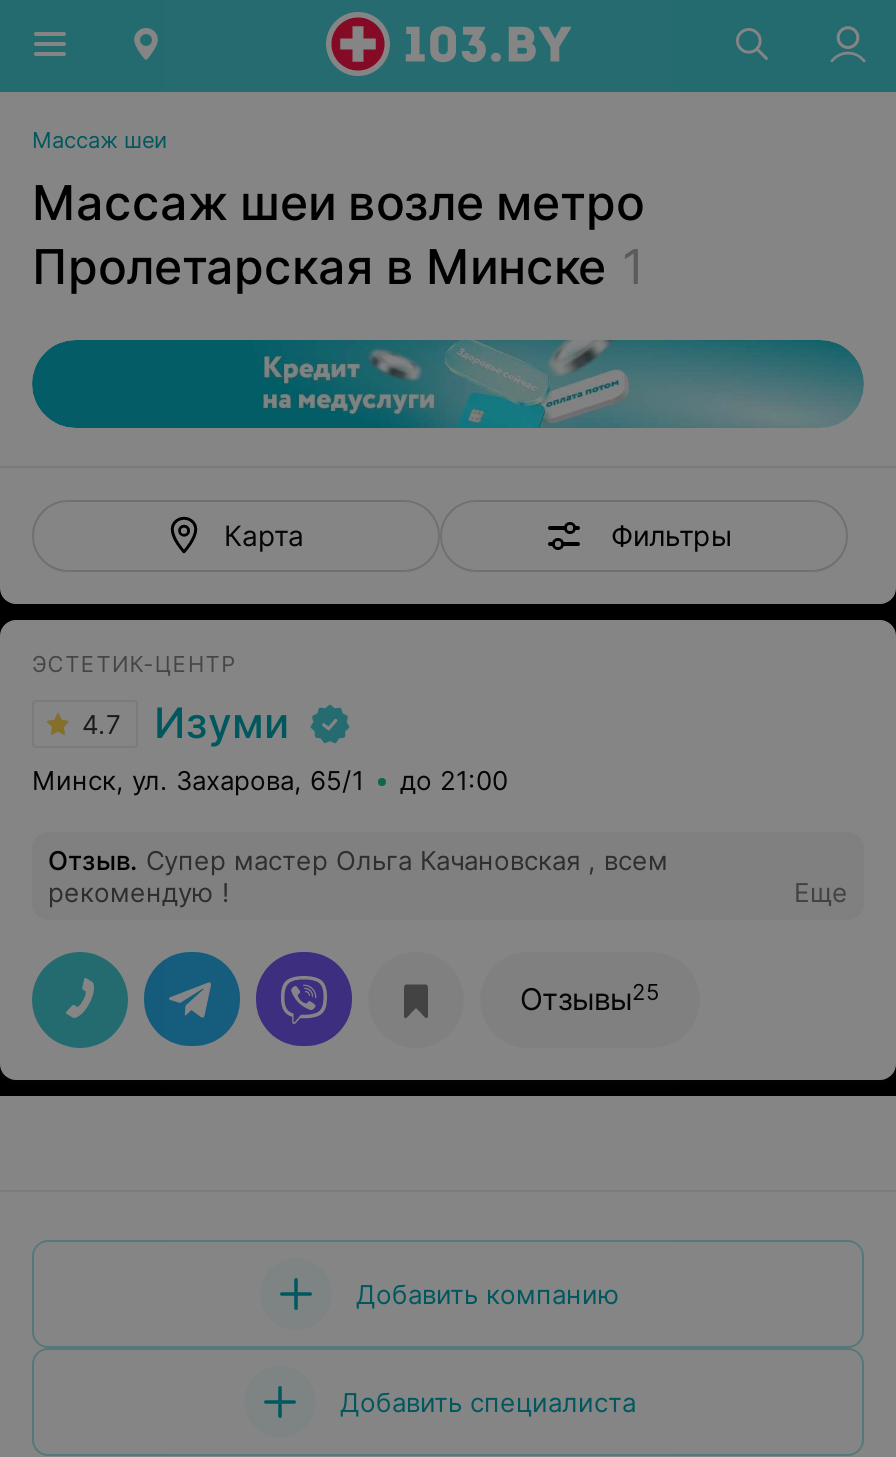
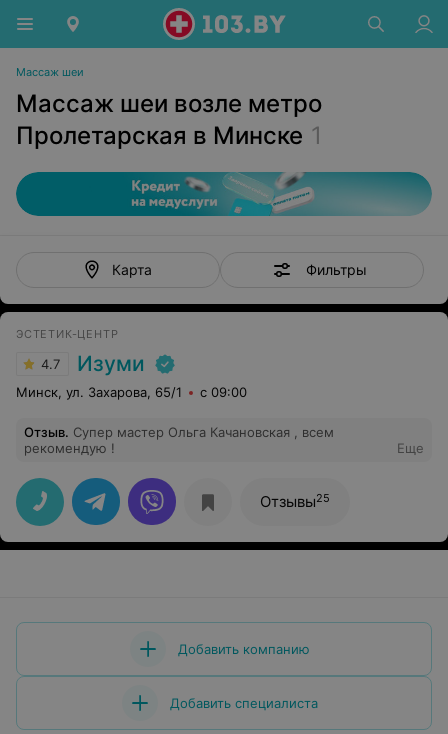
[32,764,508,796] Минск, ул. Захарова, 65/1 до 21:00 -> [16,384,247,400] Минск, ул. Захарова, 65/1 с 09:00

